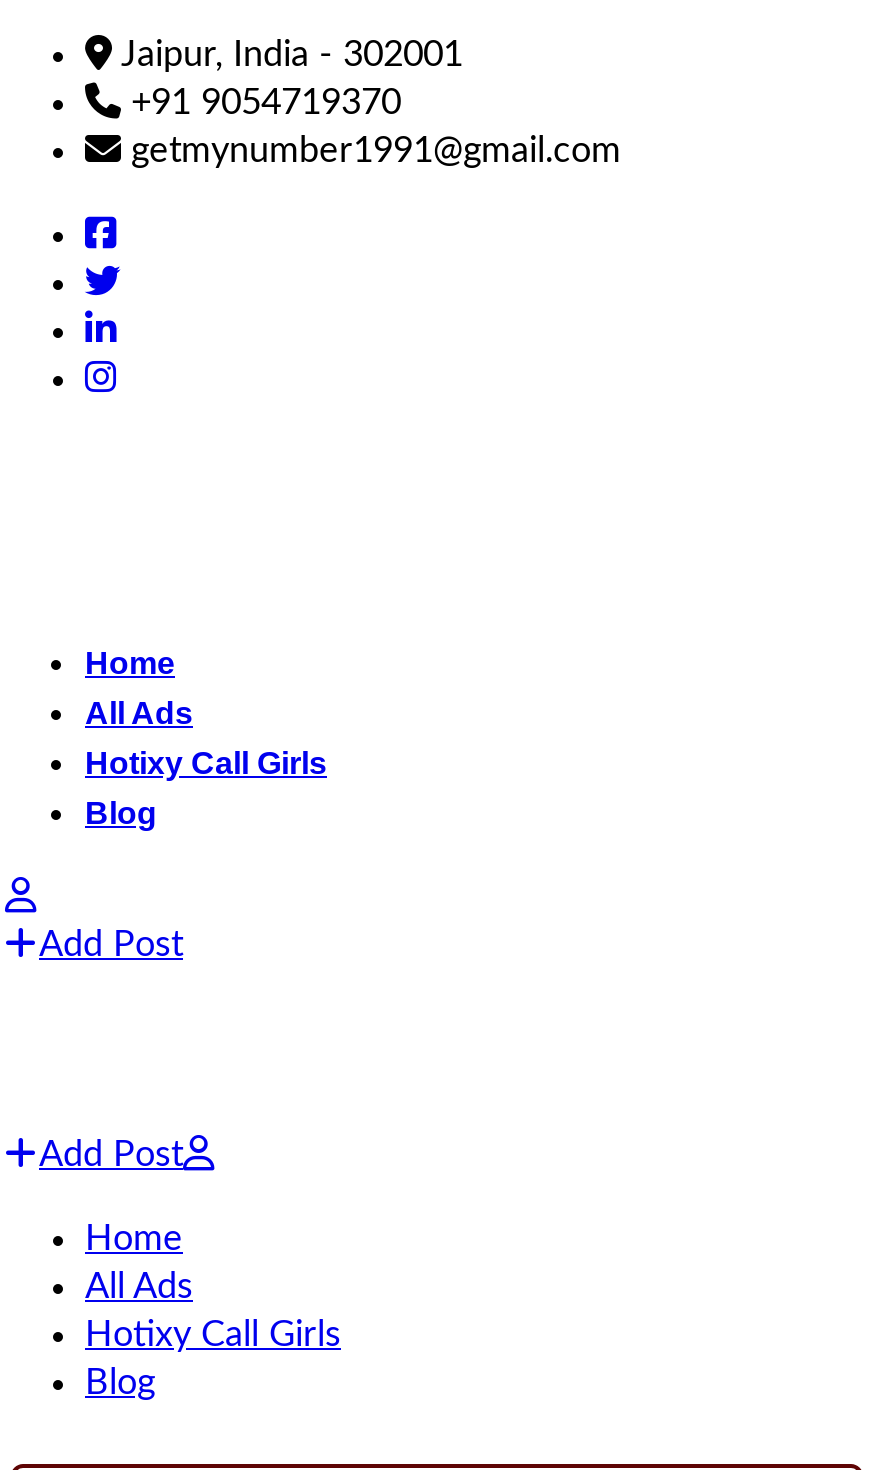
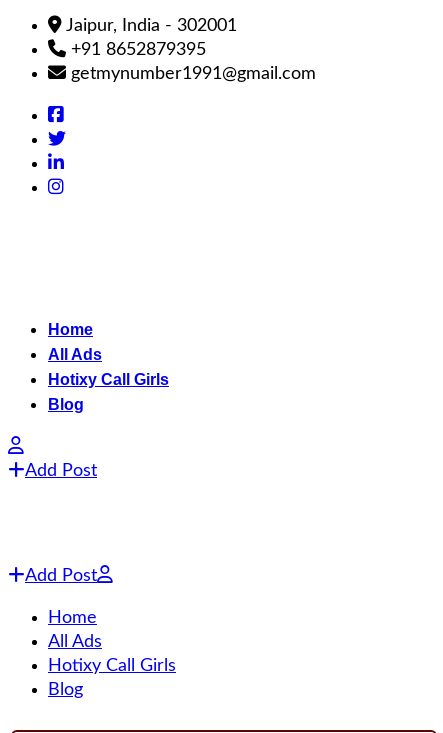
[131,86,401,122] +91 9054719370 -> [71,41,206,59] +91 8652879395

